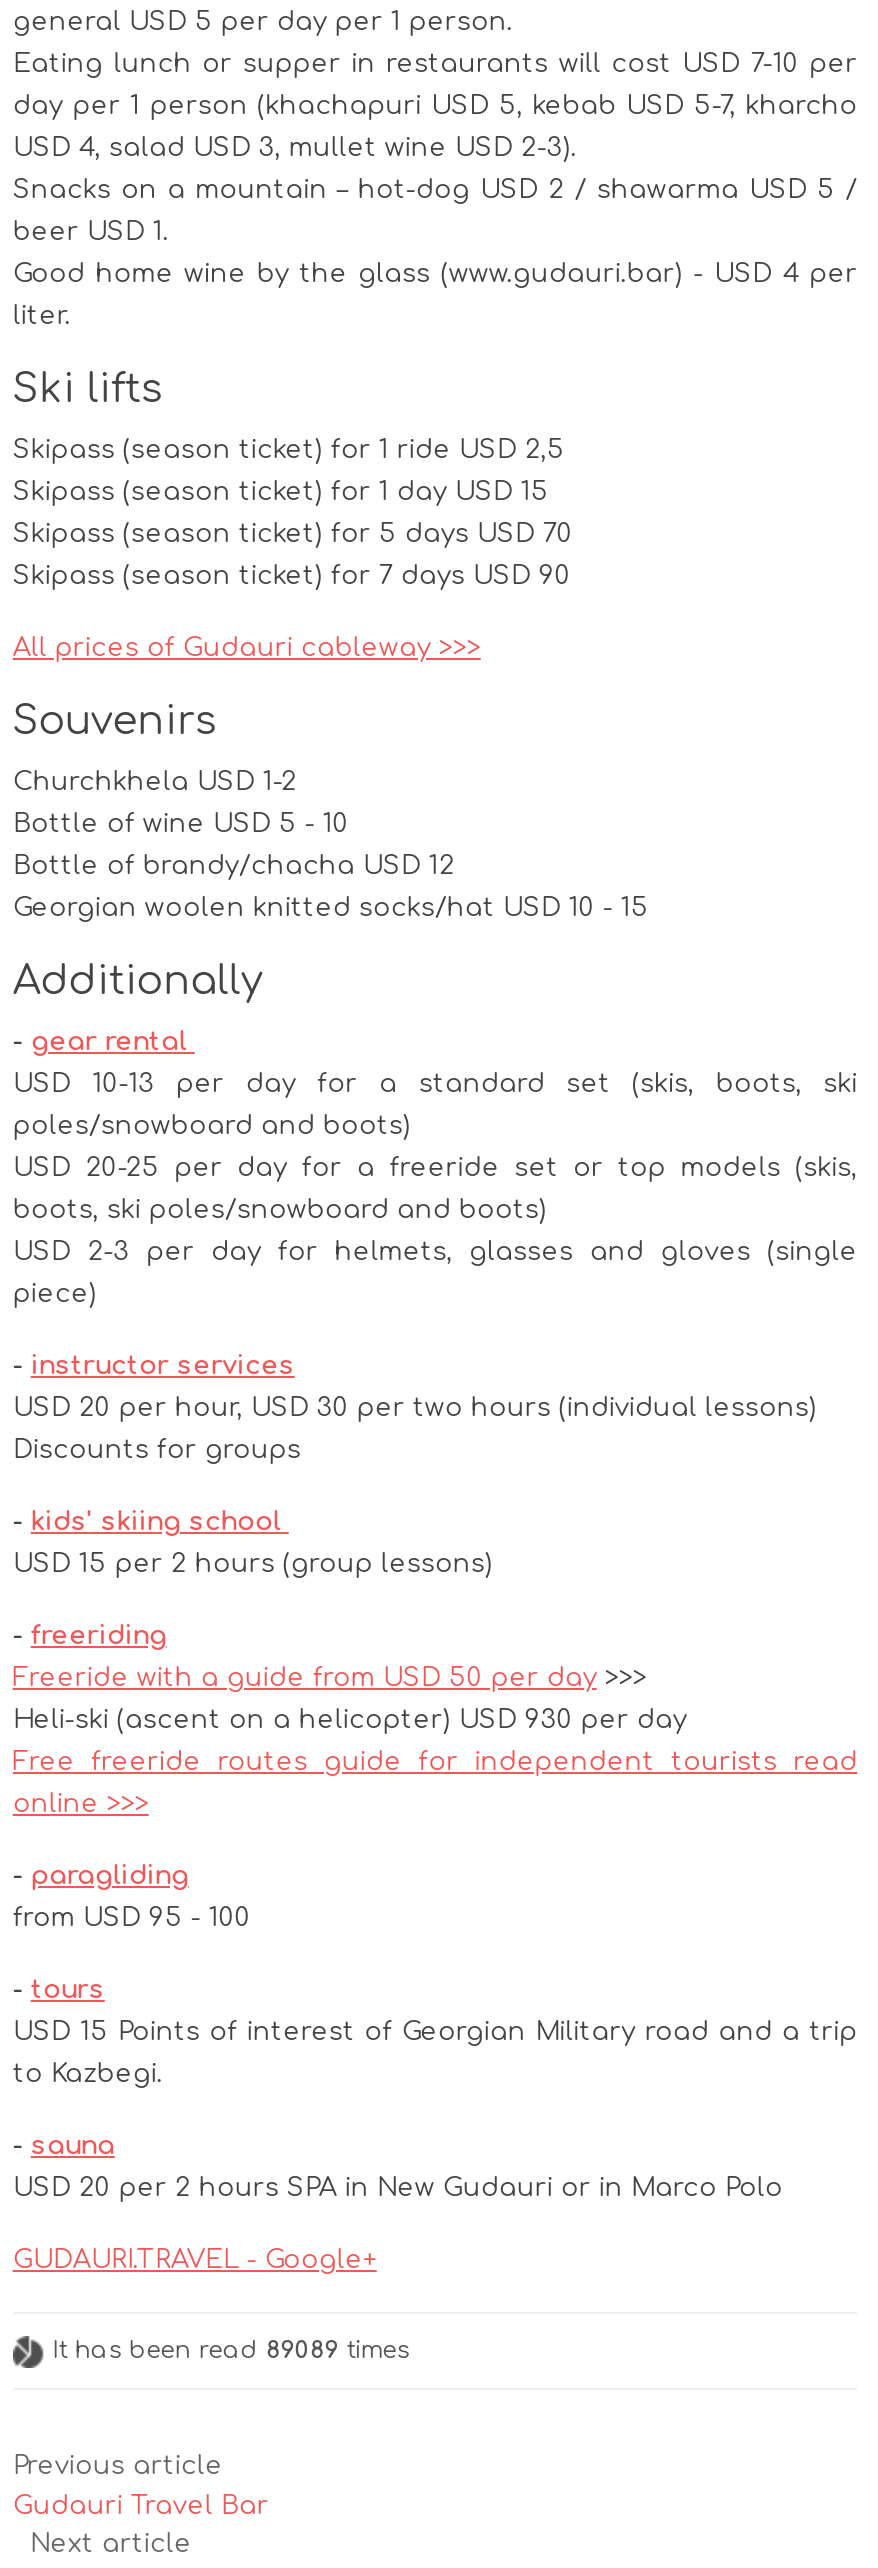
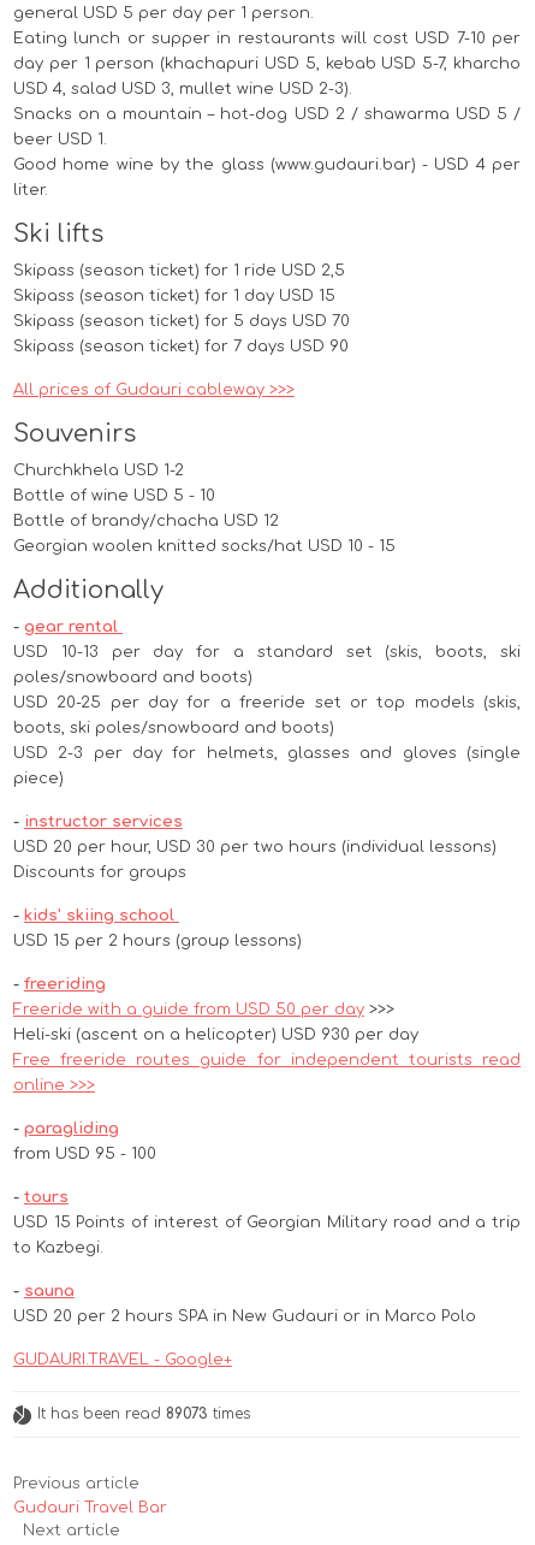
[53,2336,409,2364] It has been read 89089 times -> [37,1406,250,1423] It has been read 89073 times

